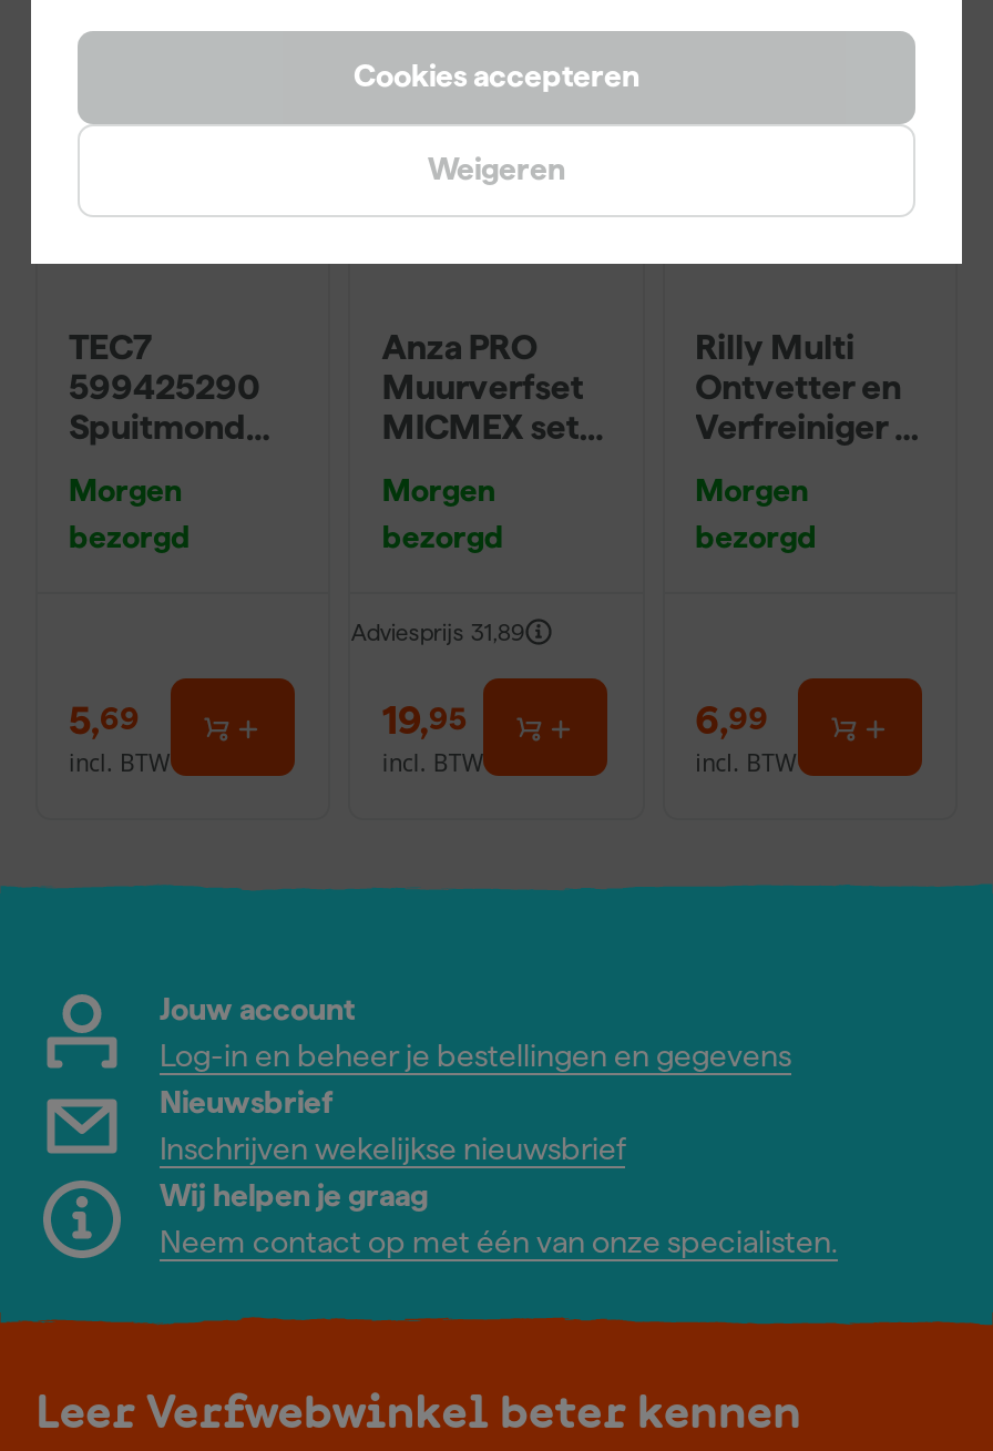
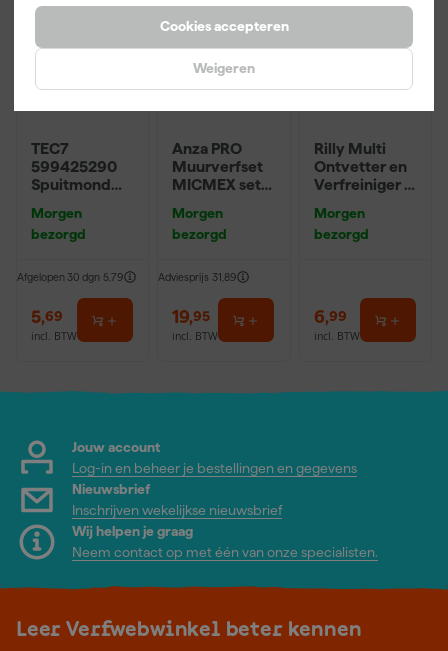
none -> [17,271,123,282] Afgelopen 30 dgn 5,79

